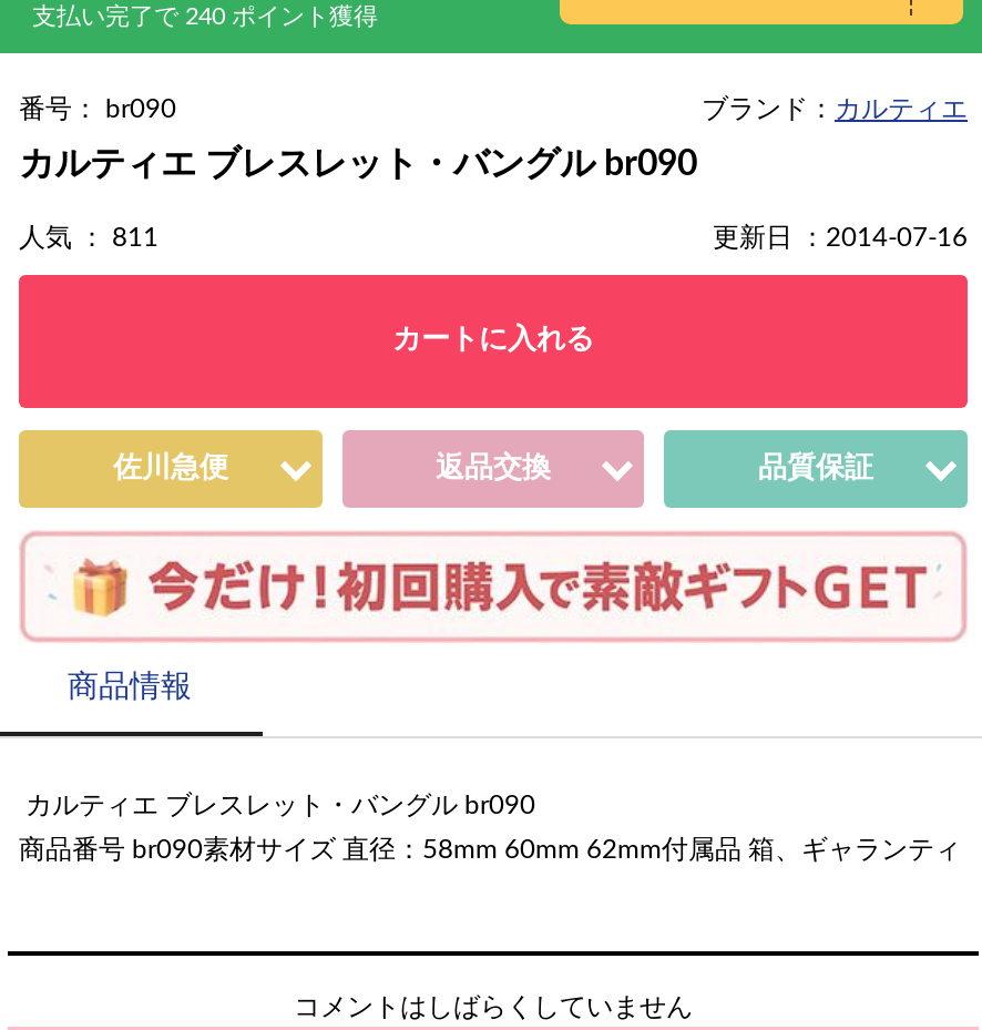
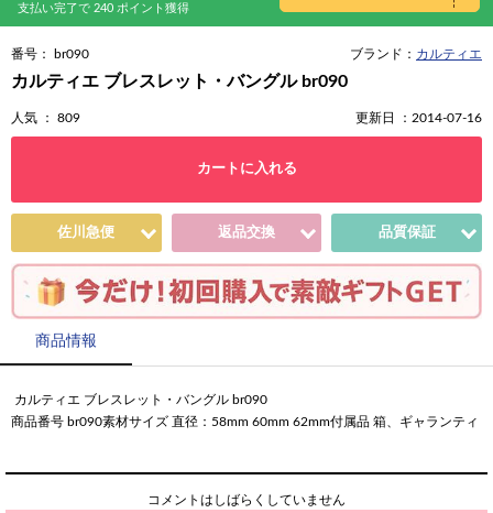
[19,224,158,251] 人気 ： 811 -> [11,111,80,125] 人気 ： 809

